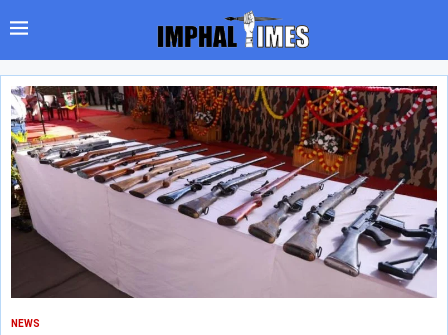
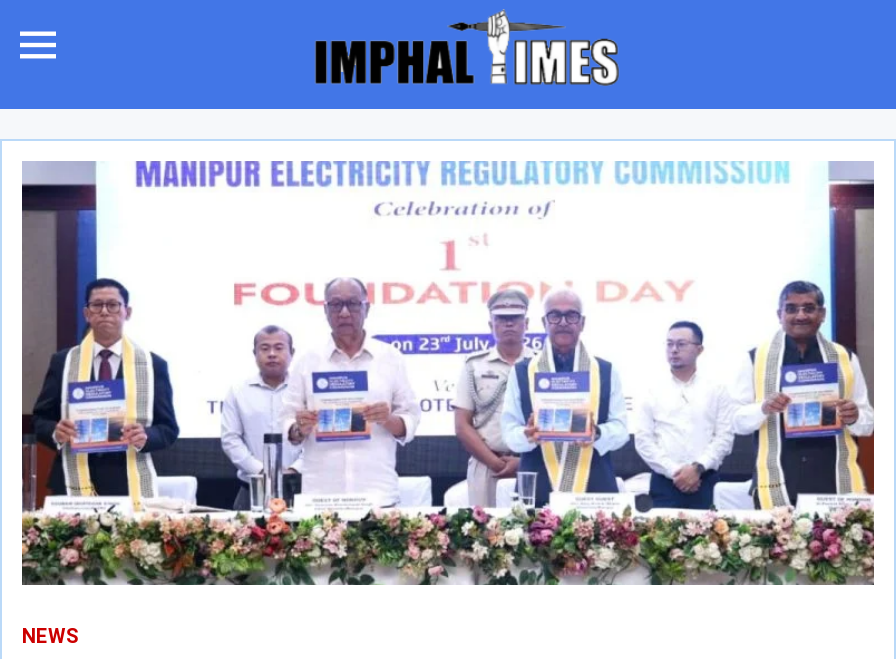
[10,85,438,298] [image] -> [20,159,876,585] [image]

